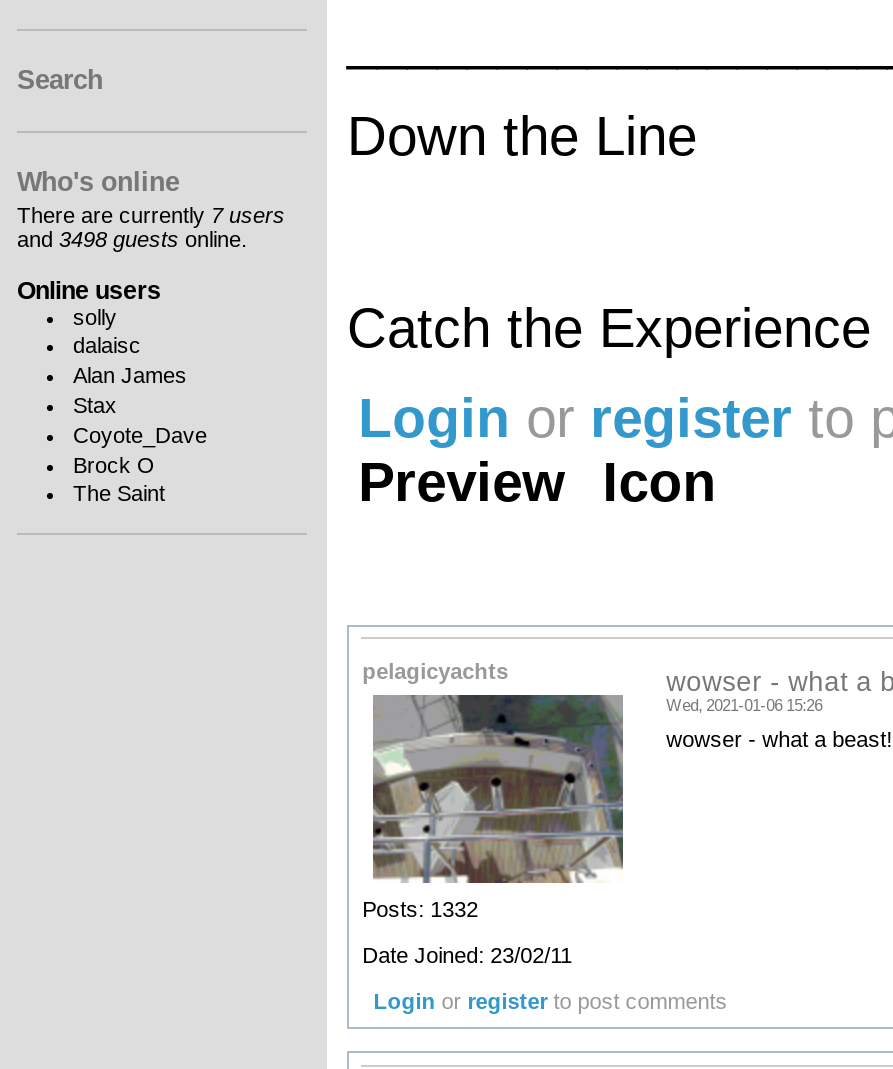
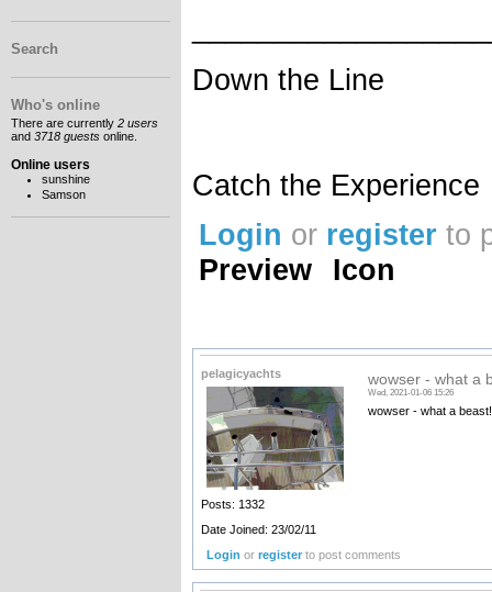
[17,203,285,227] There are currently 7 users -> [11,117,158,130] There are currently 2 users
[17,227,247,251] and 3498 guests online. -> [11,130,137,143] and 3718 guests online.
[73,304,207,506] solly | dalaisc | Alan James | Stax | Coyote_Dave | Brock O | The Saint -> [42,172,90,201] sunshine | Samson

